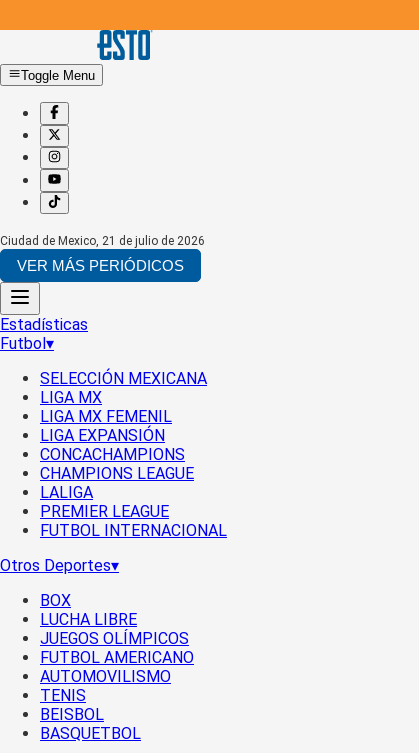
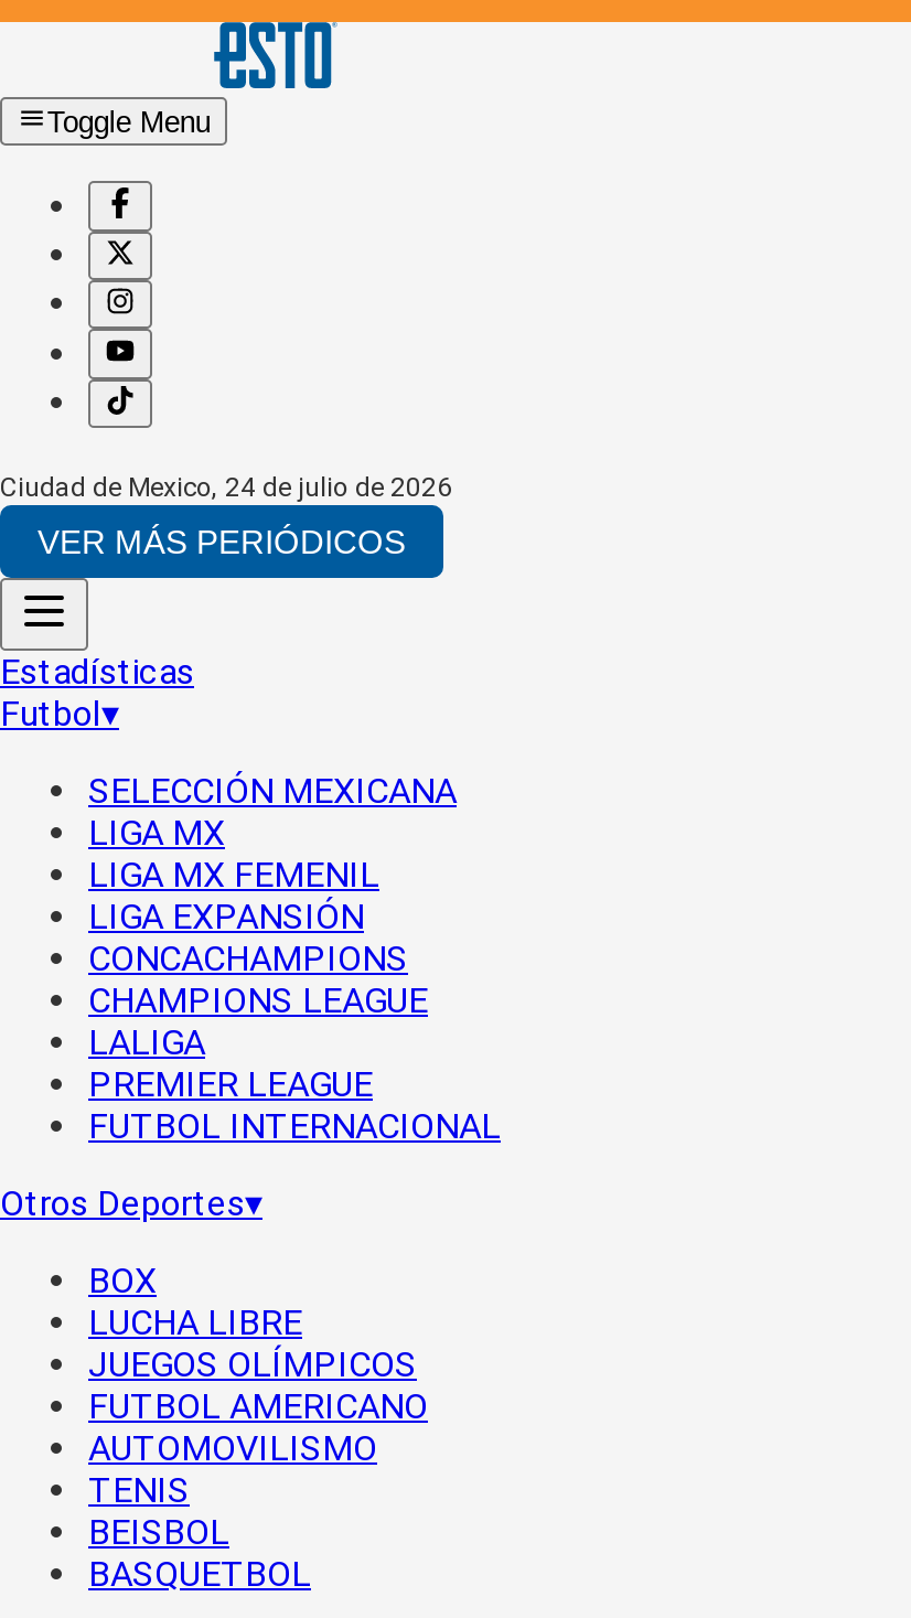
[0,234,205,248] Ciudad de Mexico, 21 de julio de 2026 -> [0,472,452,503] Ciudad de Mexico, 24 de julio de 2026

